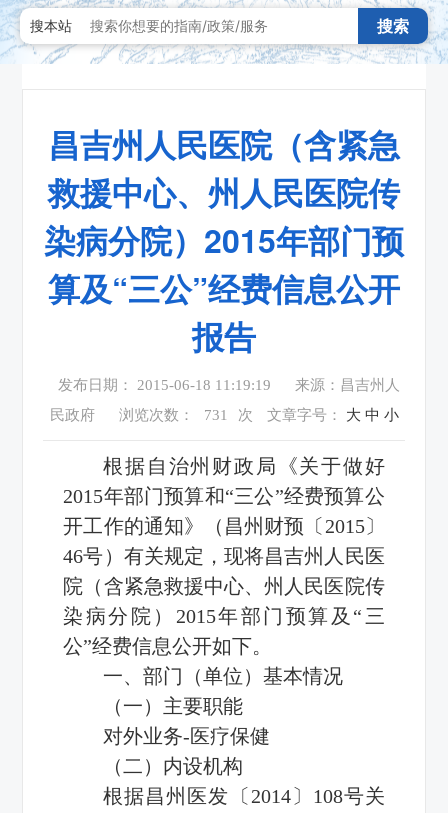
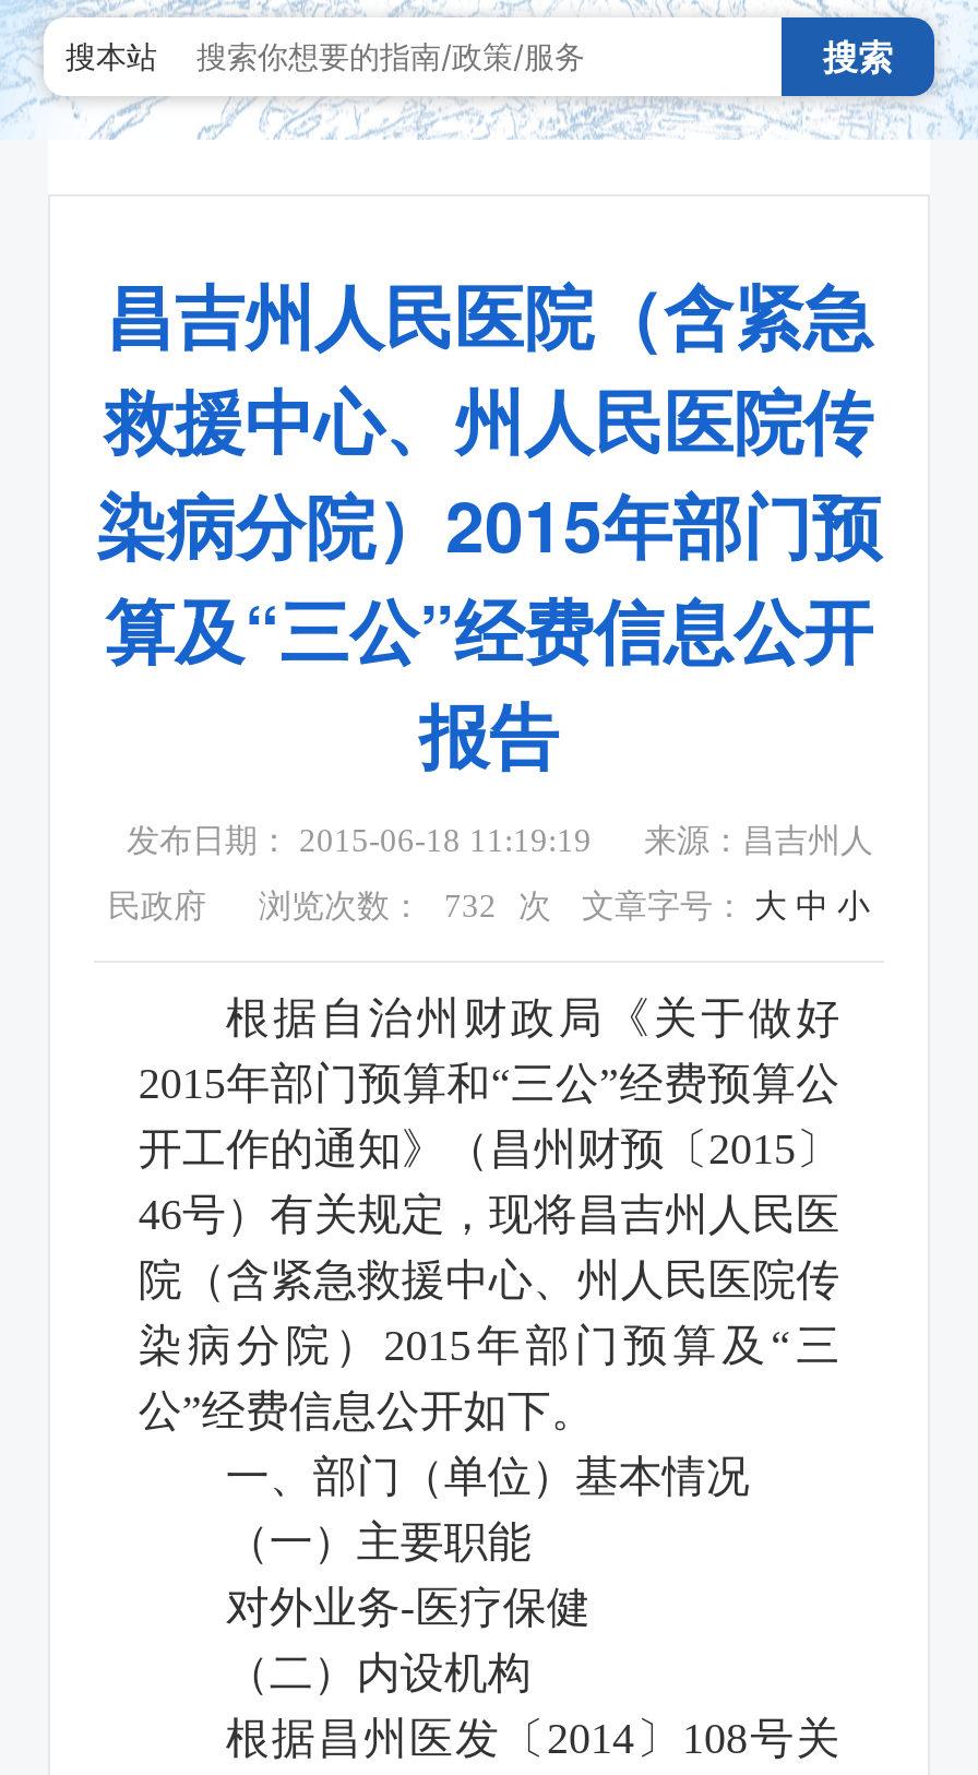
[49,407,398,423] 民政府 浏览次数： 731 次 文章字号：大 中 小 -> [108,888,870,923] 民政府 浏览次数： 732 次 文章字号：大 中 小

